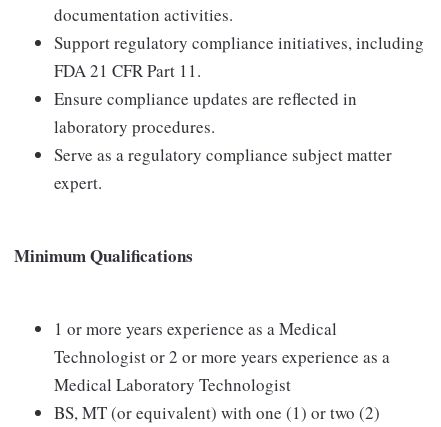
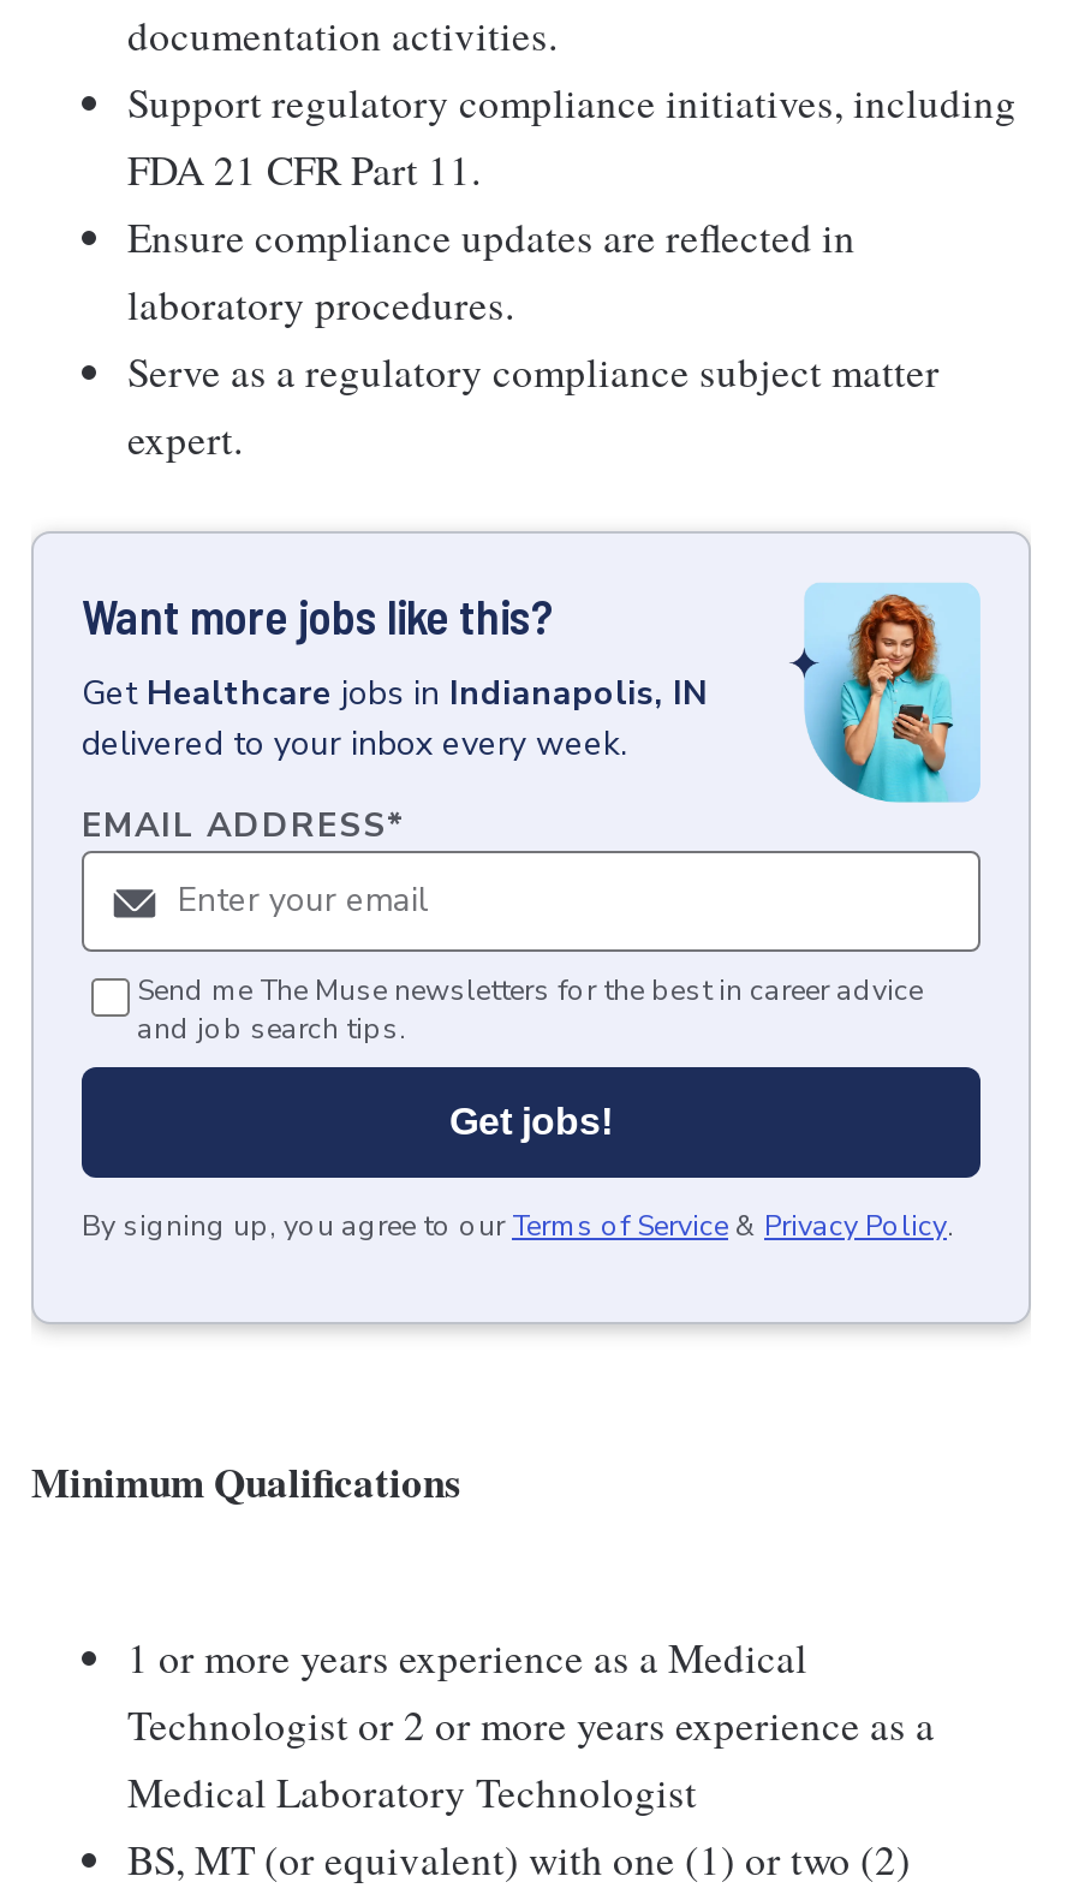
none -> [31,531,1031,1332] [image] | Want more jobs like this? | Get Healthcare jobs in Indianapolis, IN | delivered to your inbox every week. | EMAIL ADDRESS*
none -> [82,971,954,1245] Send me The Muse newsletters for the best in career advice | and job search tips. | Get jobs! | By signing up, you agree to our Terms of Service & Privacy Policy.

